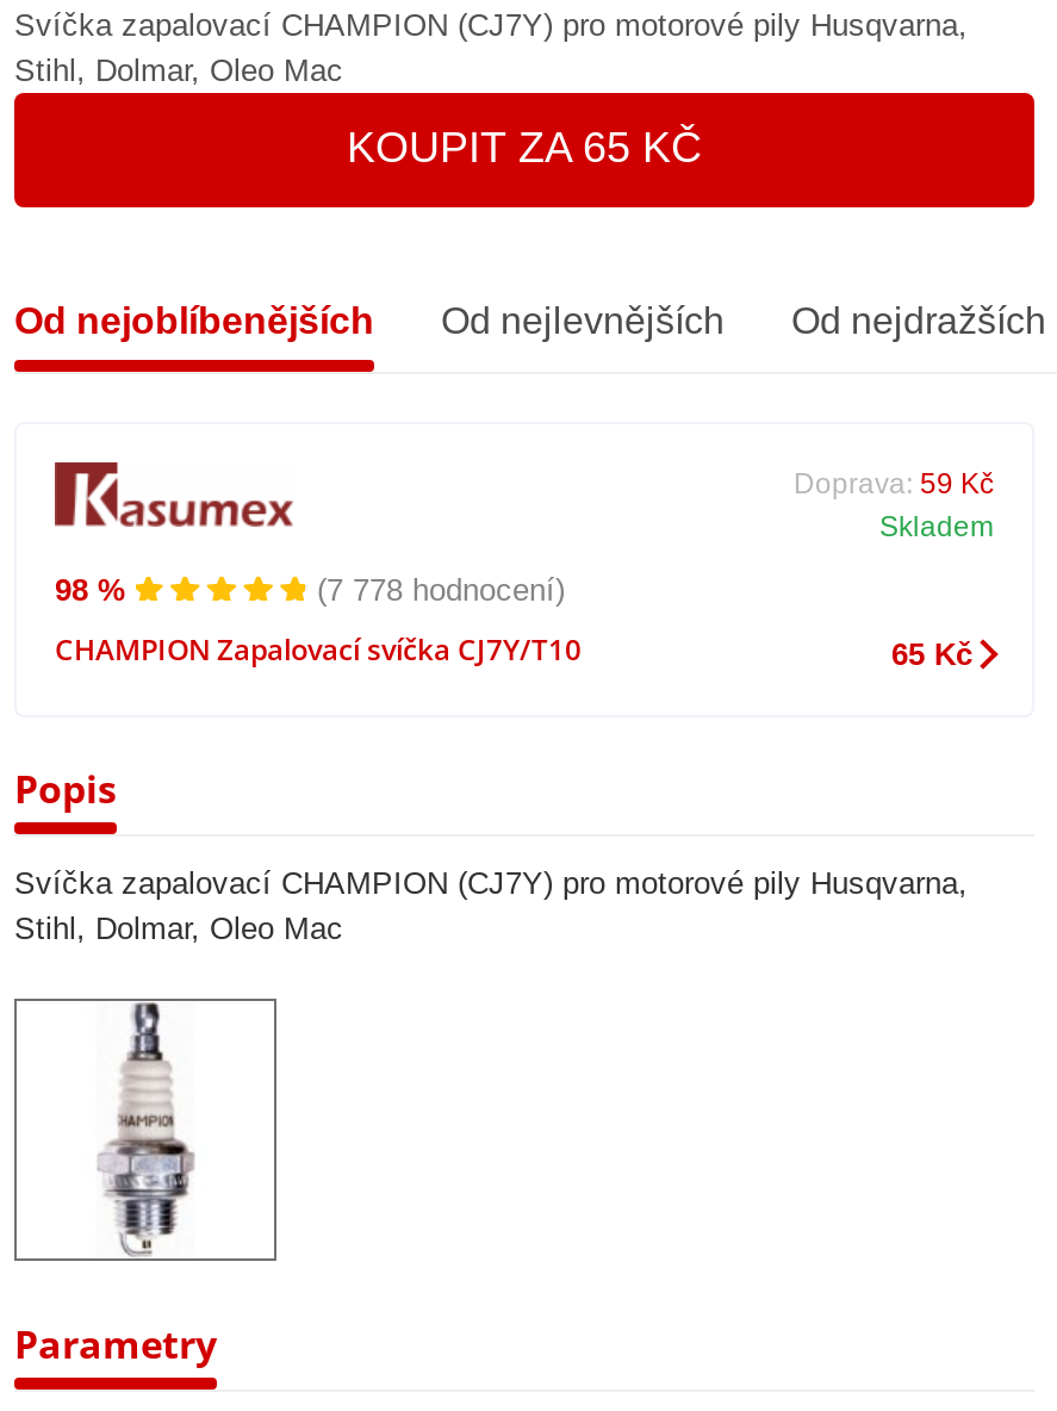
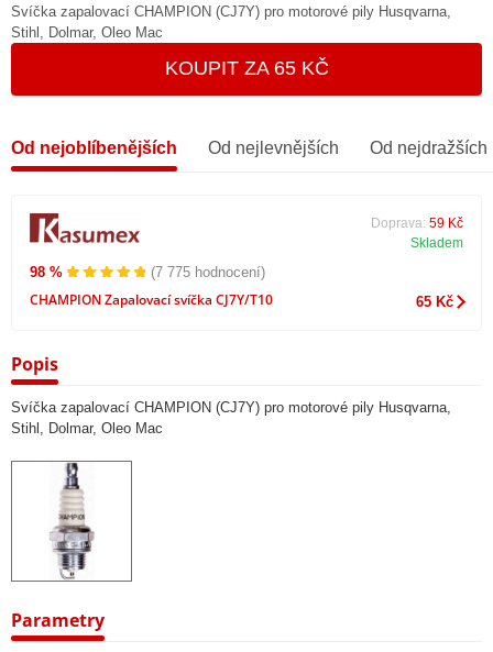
[317,572,565,608] (7 778 hodnocení) -> [151,264,265,280] (7 775 hodnocení)

